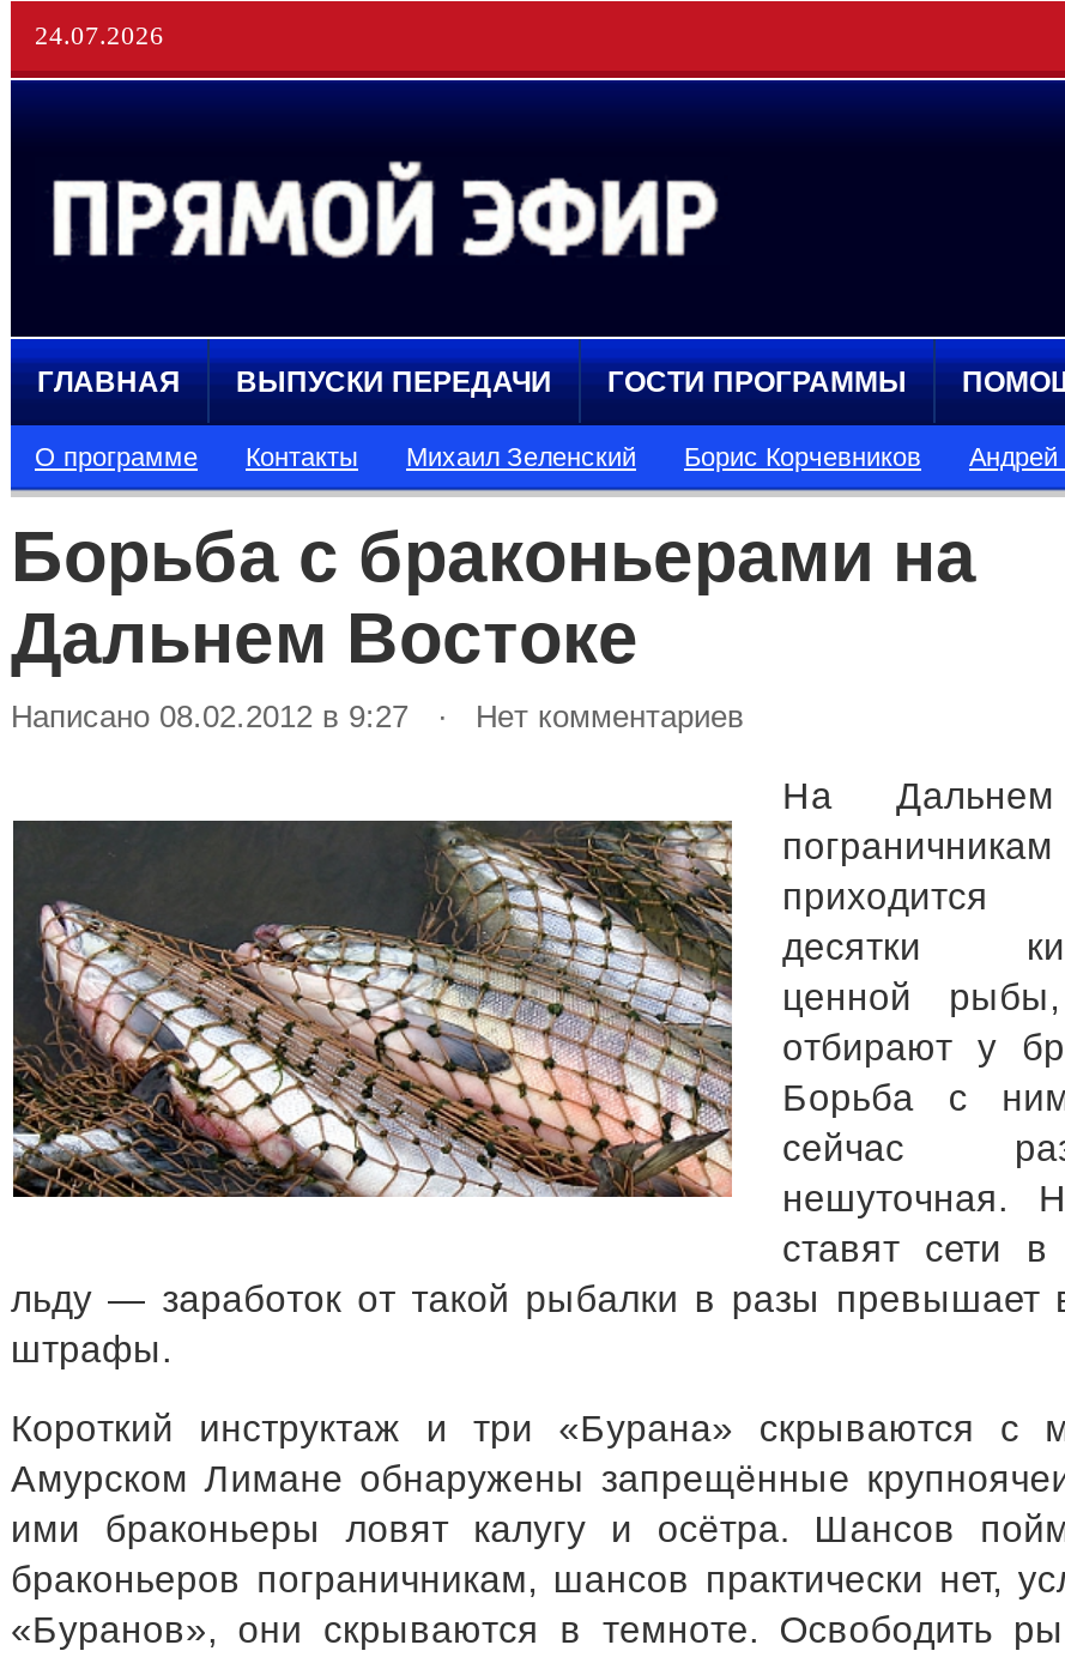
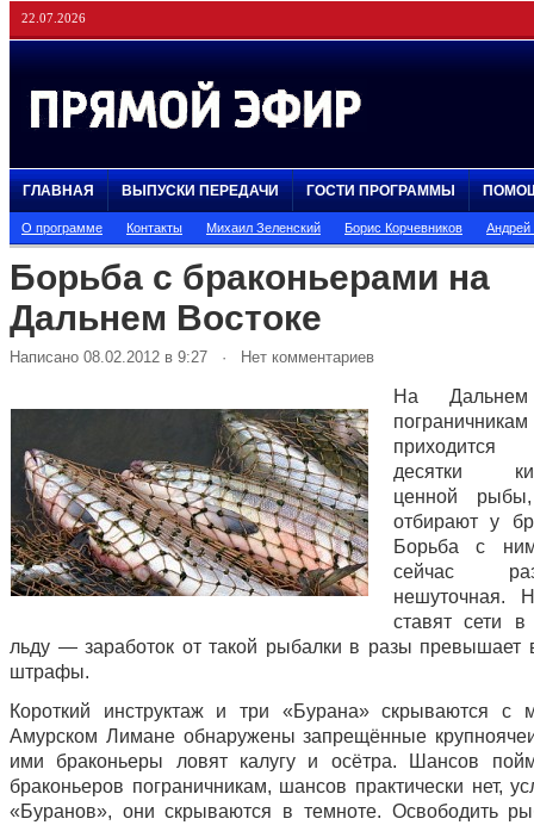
[35,20,164,49] 24.07.2026 -> [21,11,86,25] 22.07.2026

